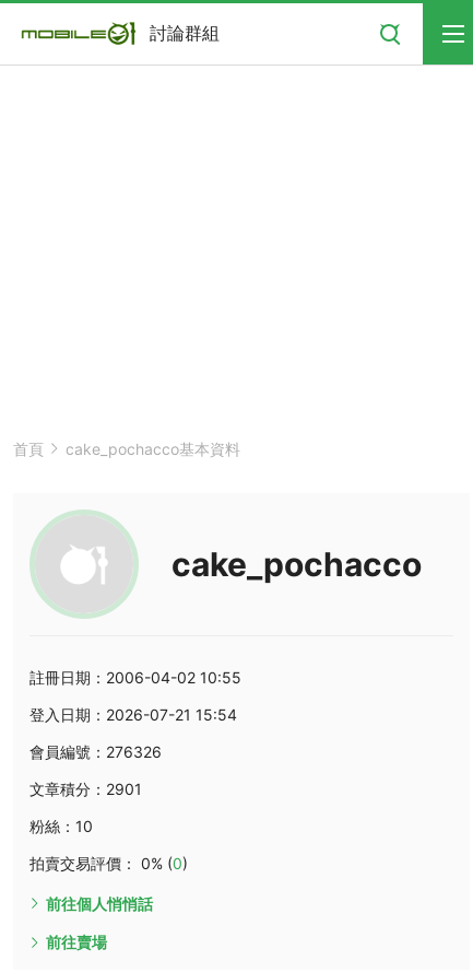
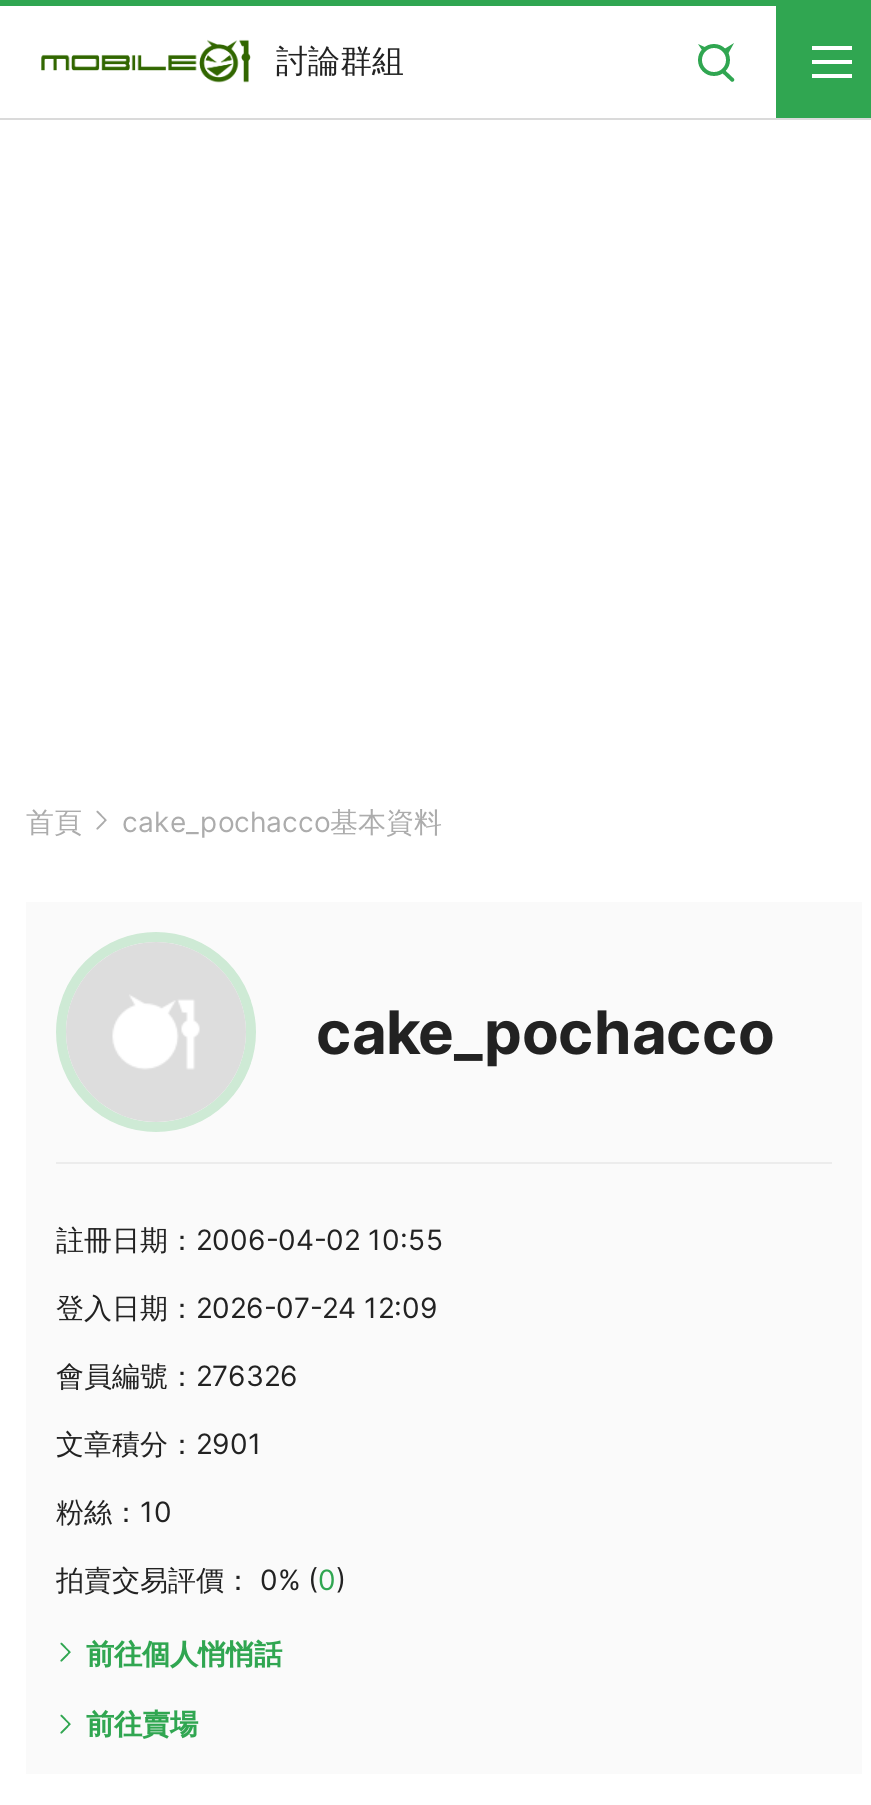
[29,705,237,724] 登入日期：2026-07-21 15:54 -> [56,1290,438,1324] 登入日期：2026-07-24 12:09

